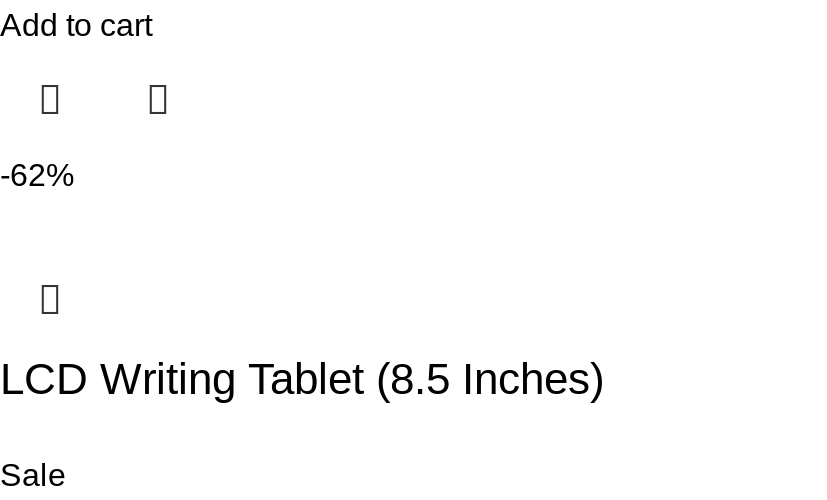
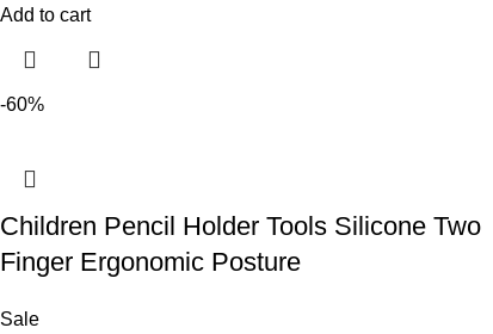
[0,158,74,192] -62% -> [0,94,44,115] -60%
[0,354,604,404] LCD Writing Tablet (8.5 Inches) -> [0,211,481,277] Children Pencil Holder Tools Silicone Two | Finger Ergonomic Posture

